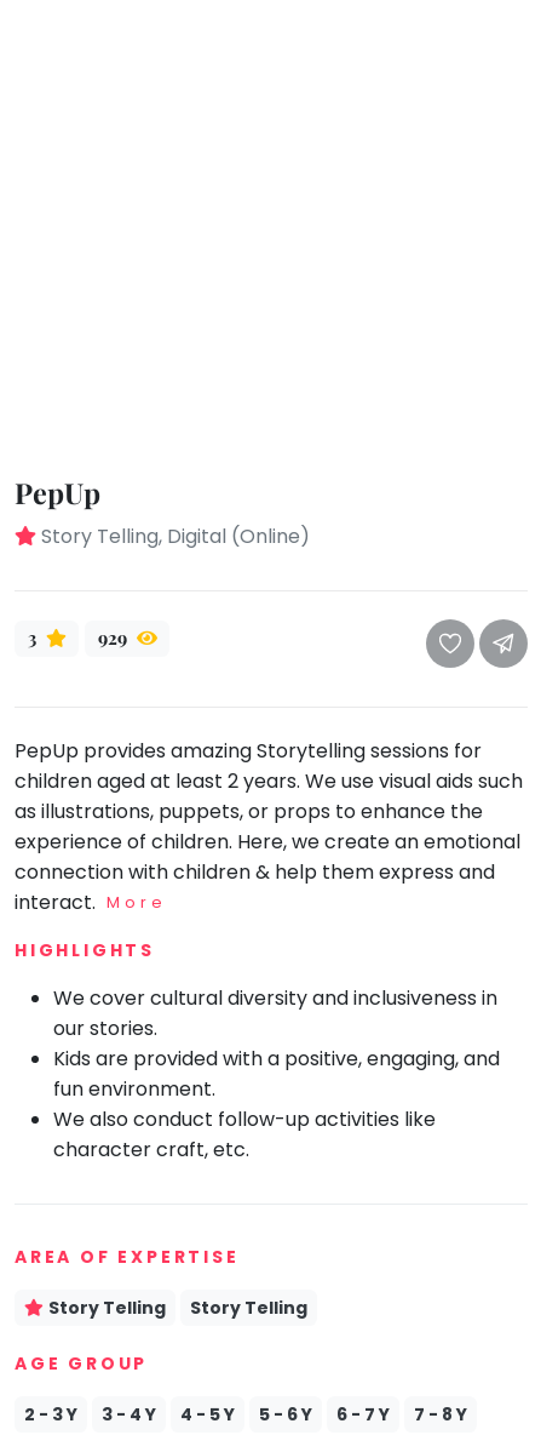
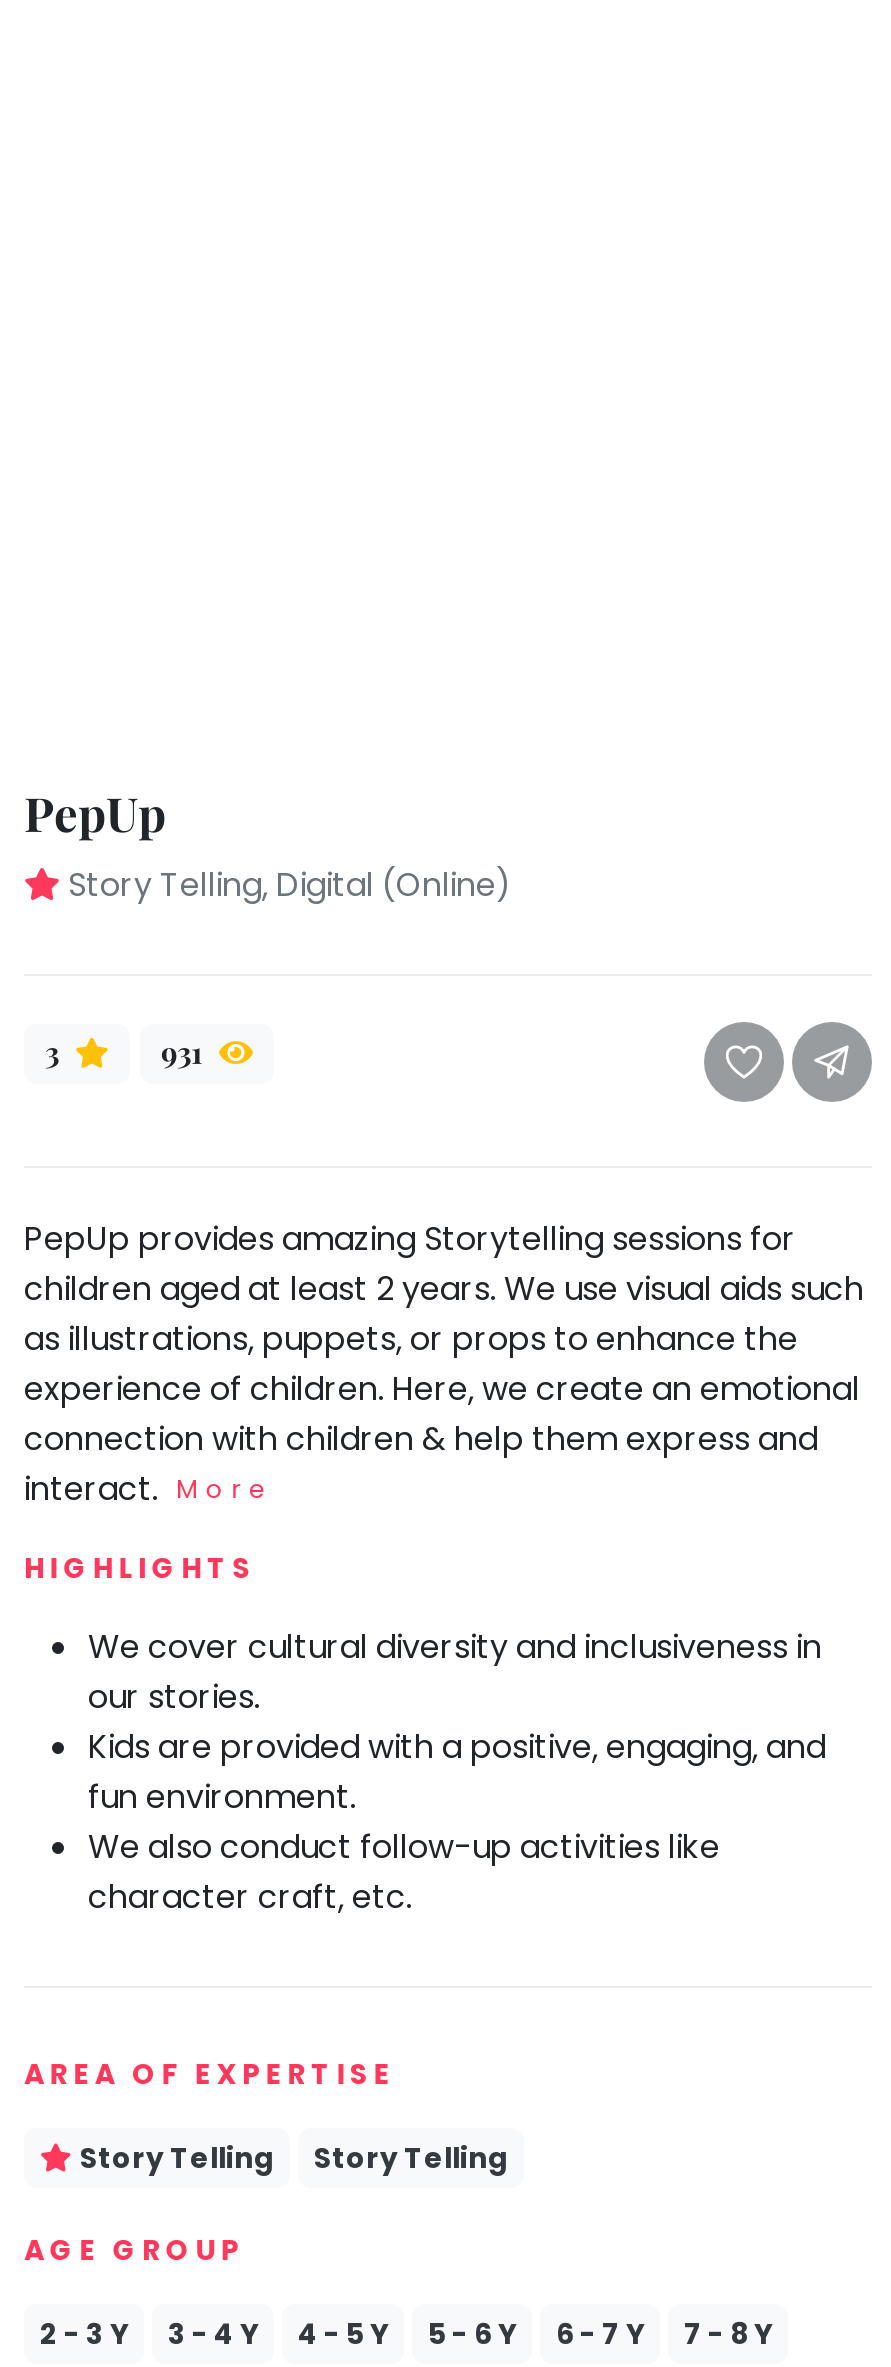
[97,626,136,650] 929 -> [161,1032,219,1072] 931

